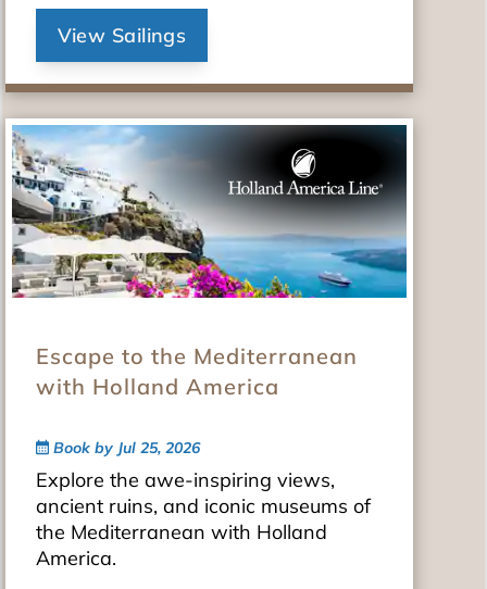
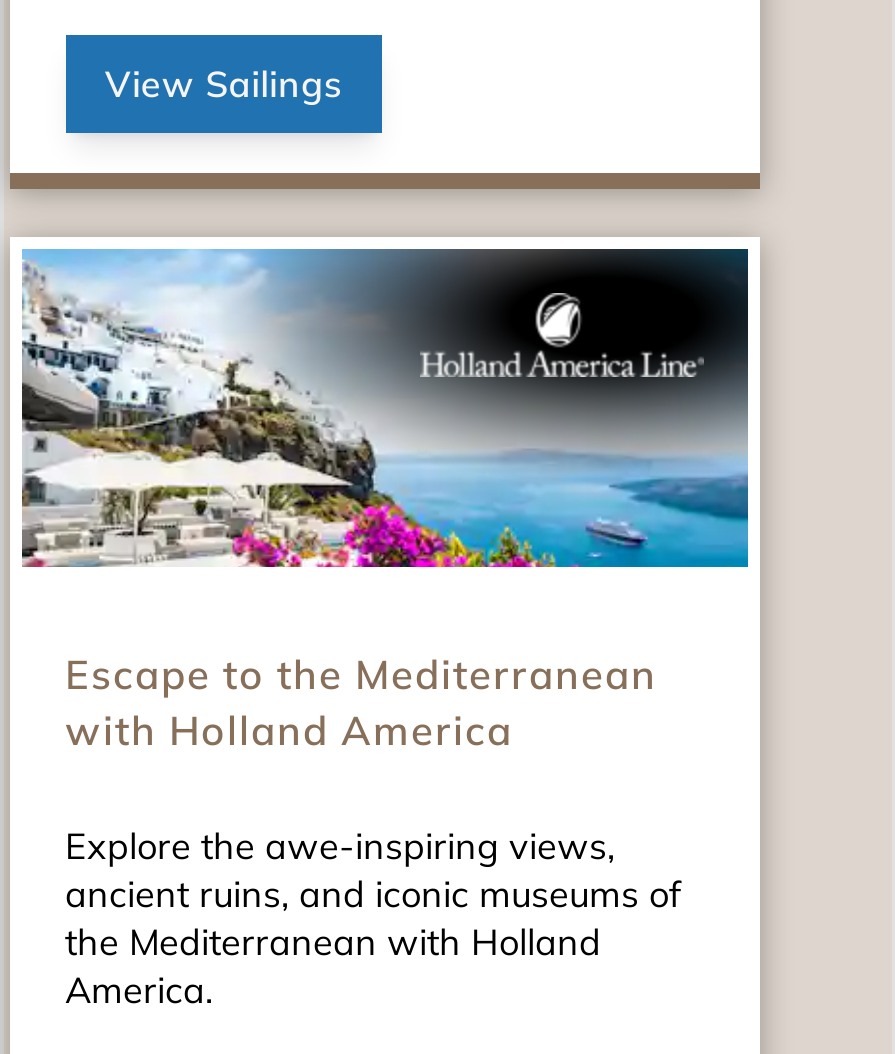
[53,438,199,458] Book by Jul 25, 2026 -> none

